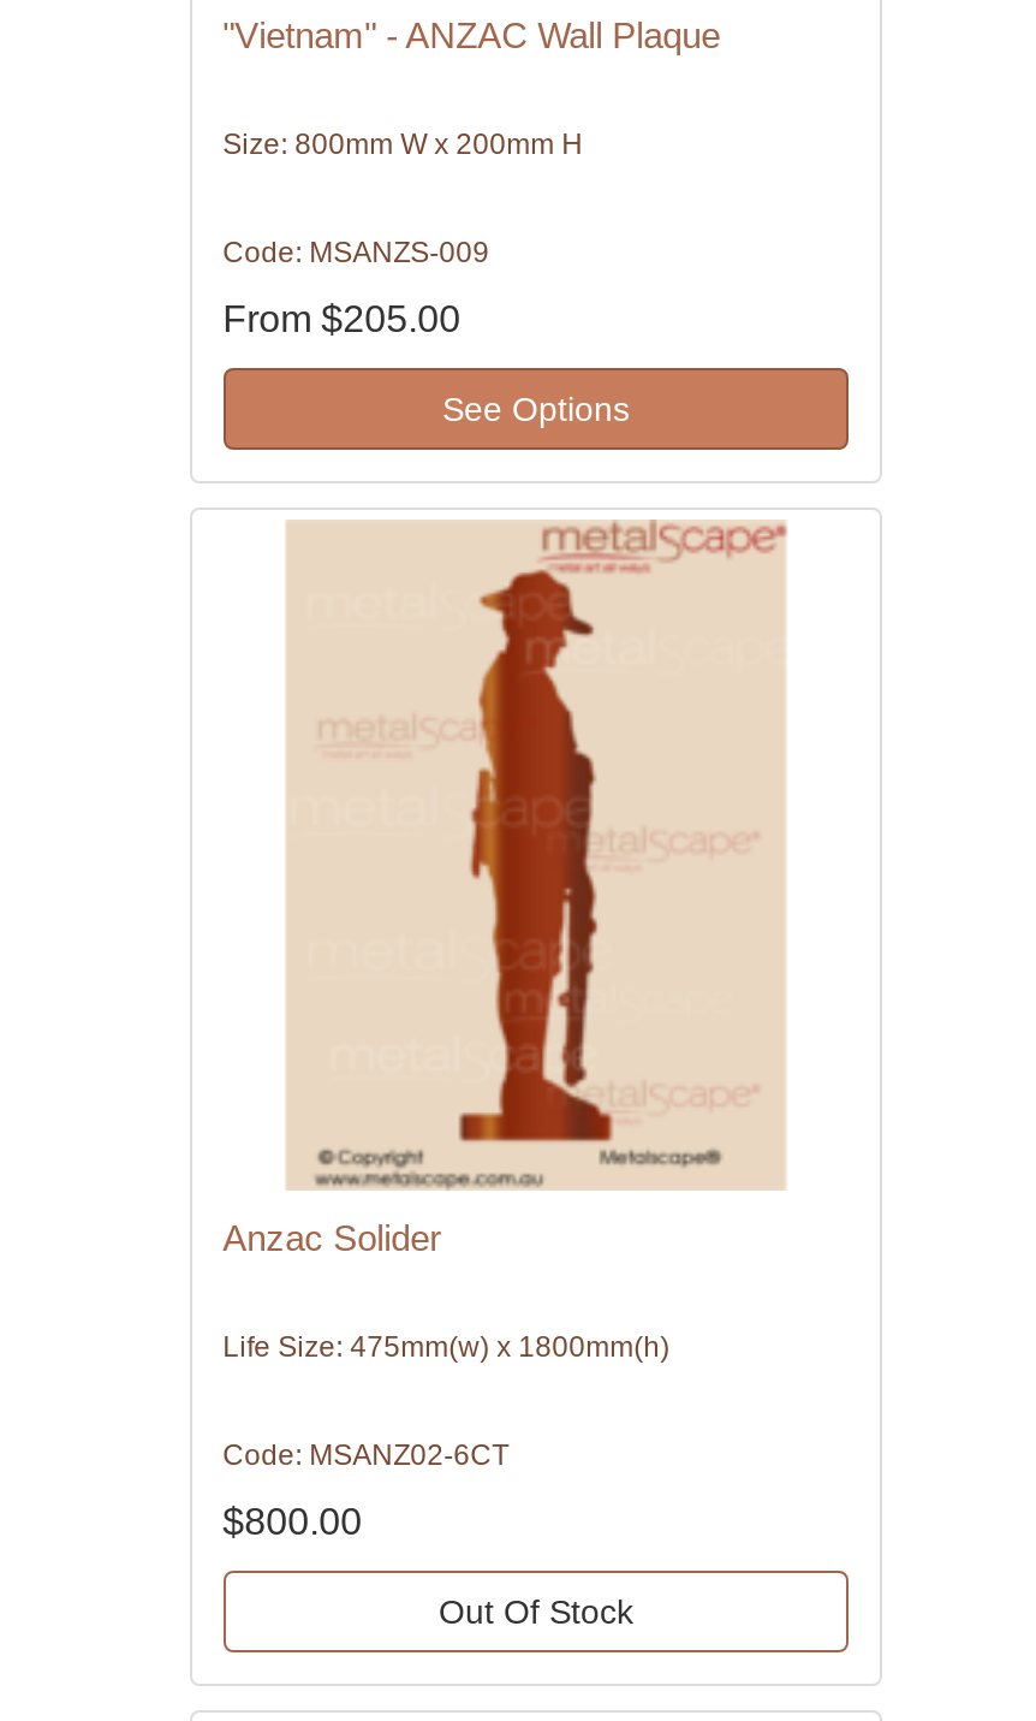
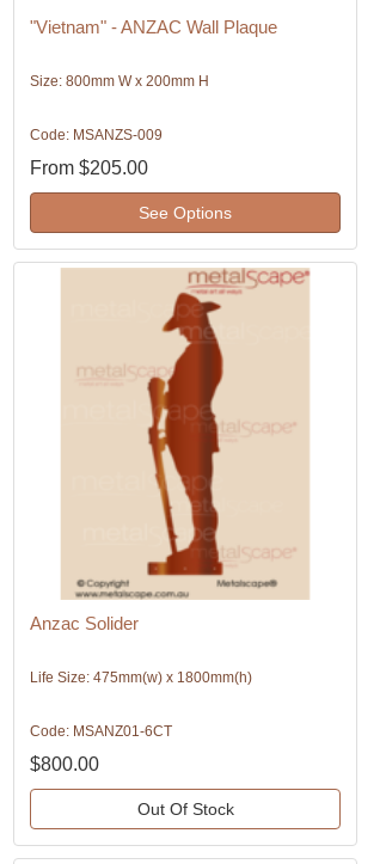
[462,576,611,1110] [image] -> [147,296,225,559] [image]
[223,1438,509,1472] Code: MSANZ02-6CT -> [30,724,172,740] Code: MSANZ01-6CT

